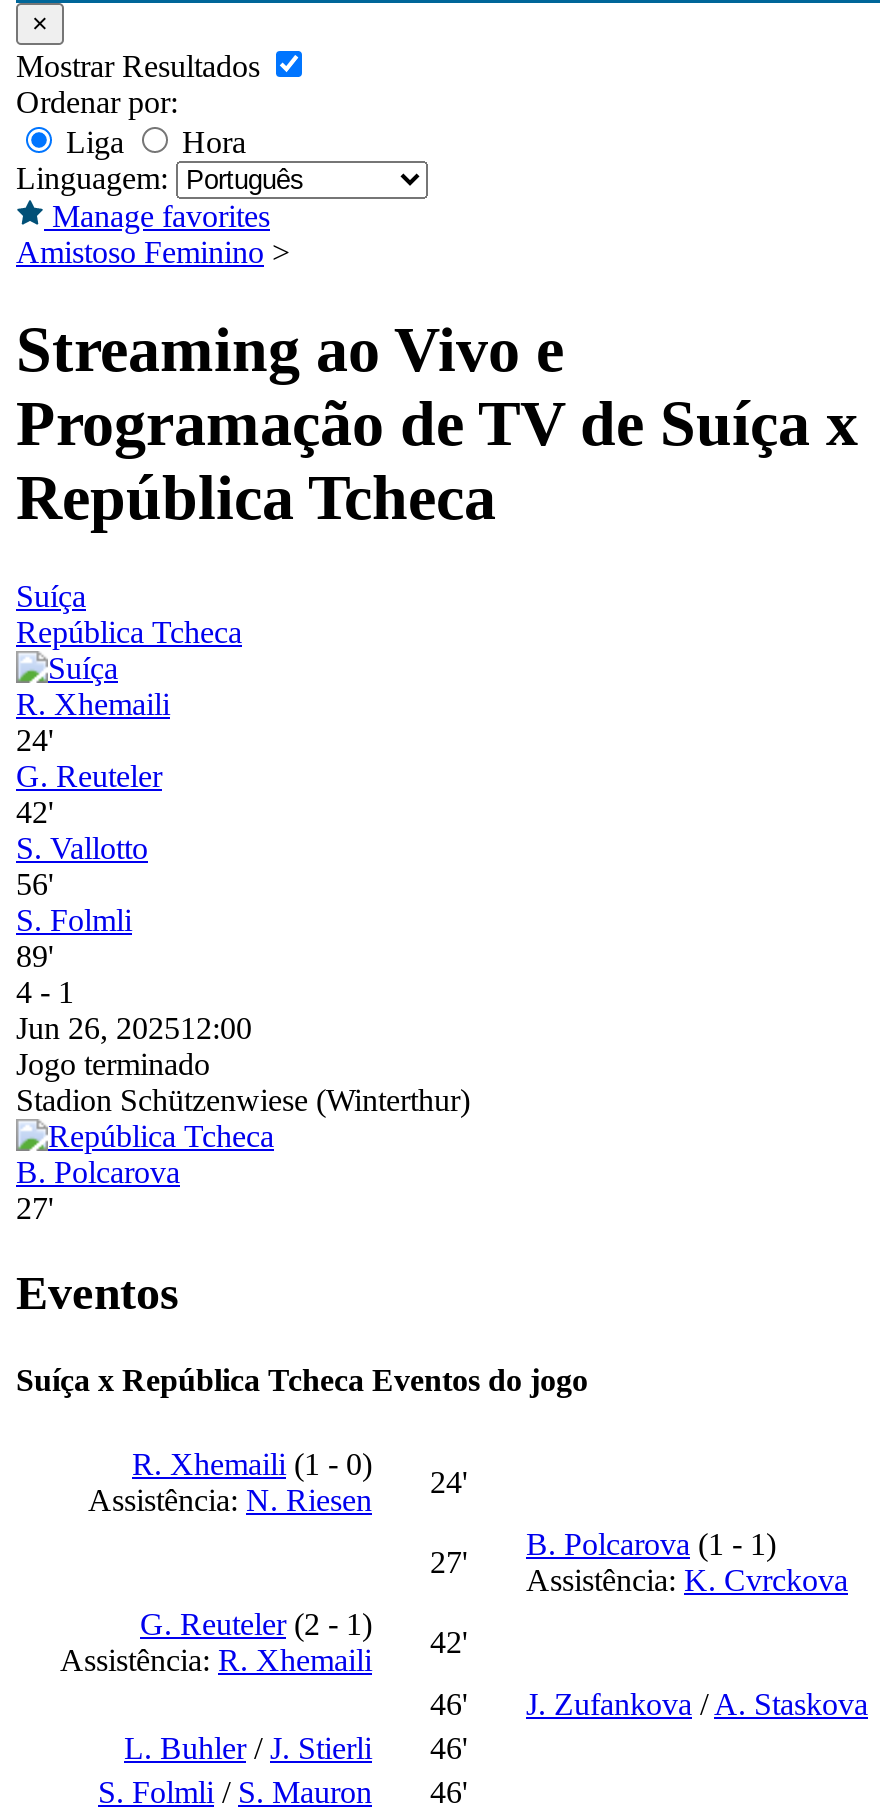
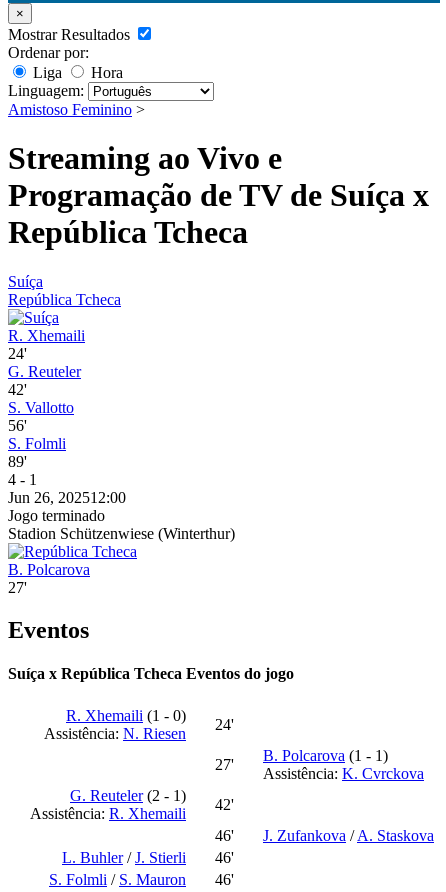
[44,199,270,233] Manage favorites -> none

